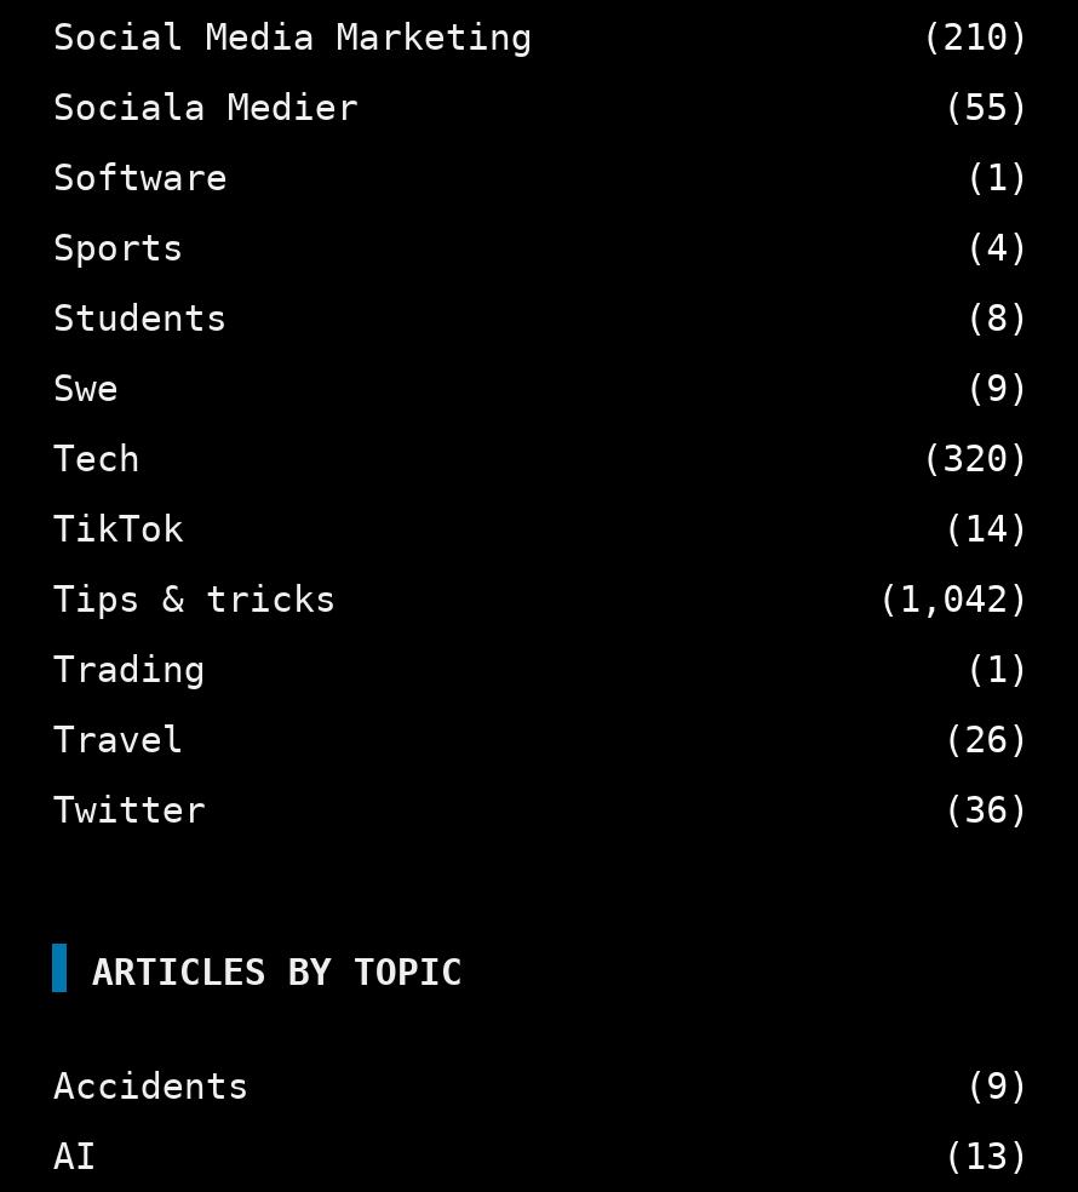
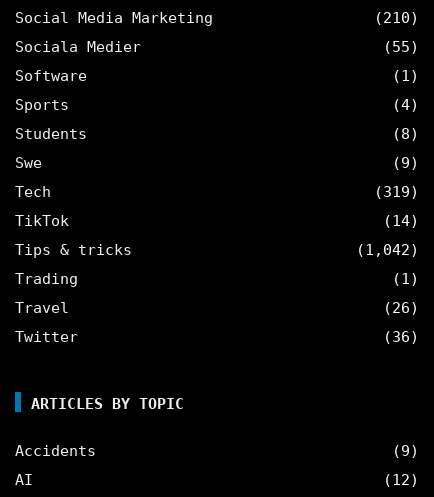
[921,439,1030,482] (320) -> [374,183,419,201] (319)
[943,1136,1030,1180] (13) -> [383,471,419,489] (12)

